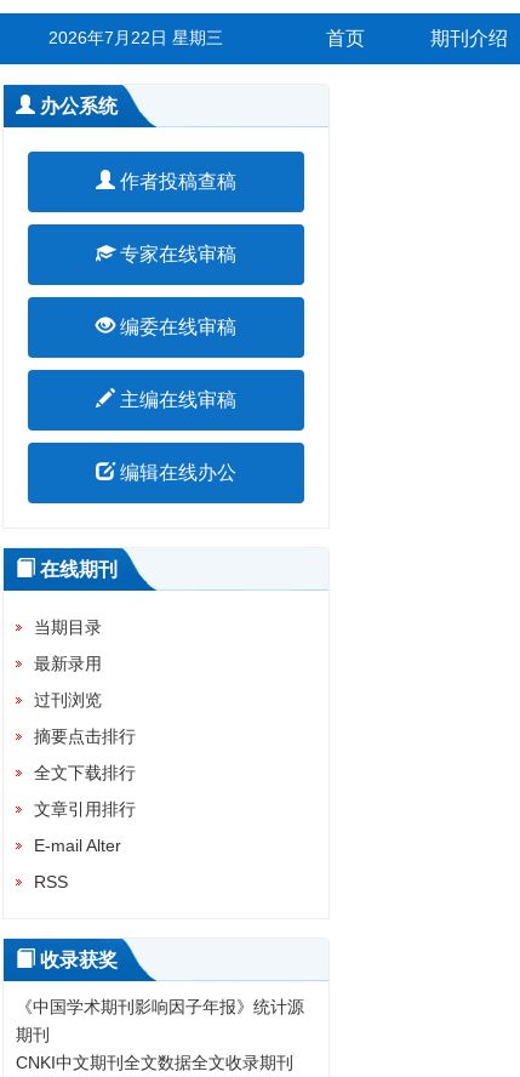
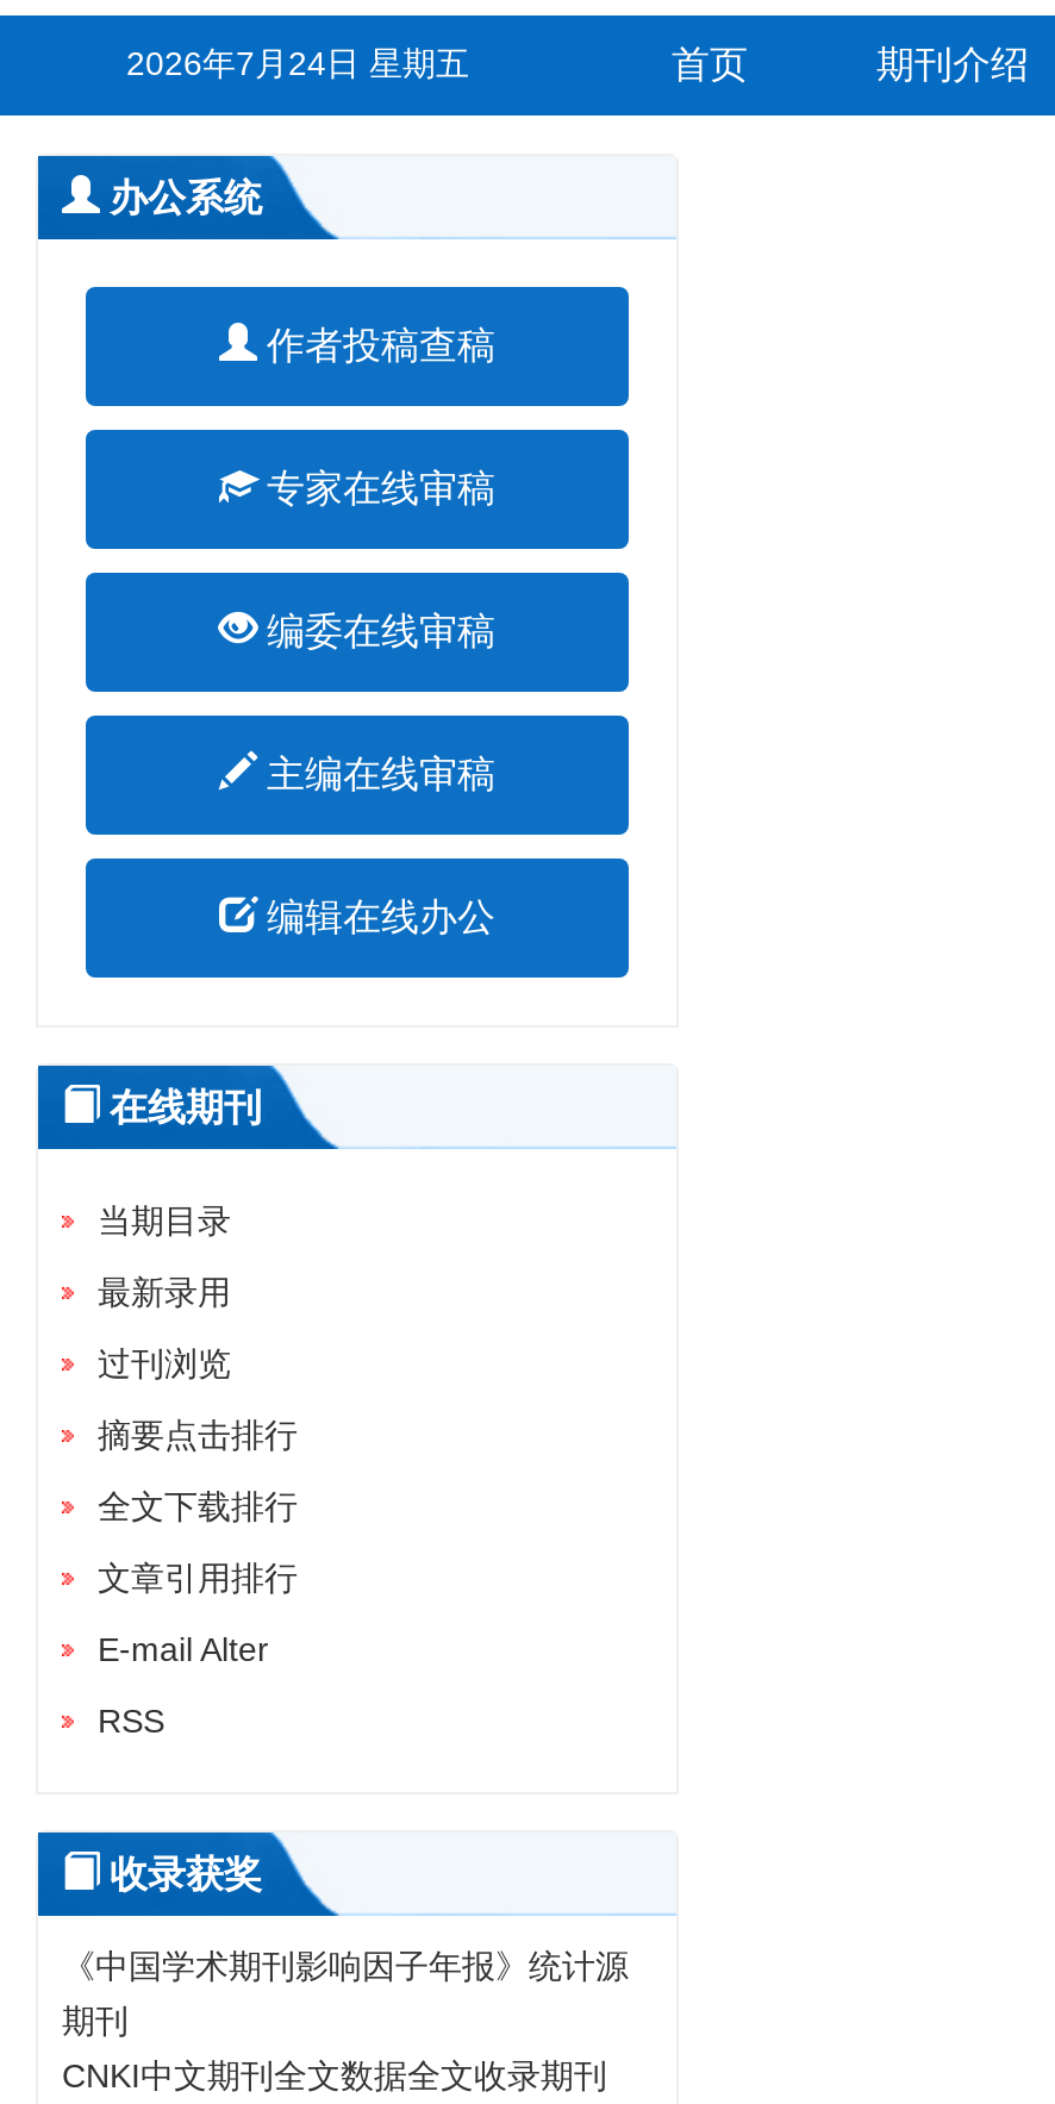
[48,28,223,47] 2026年7月22日 星期三 -> [126,44,469,82] 2026年7月24日 星期五

